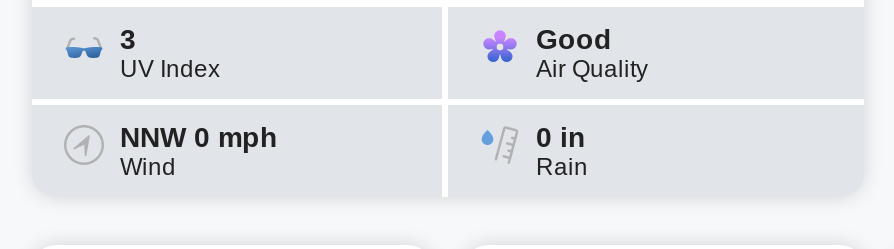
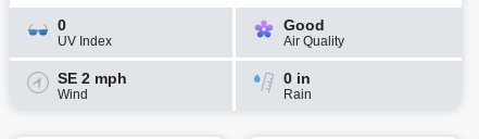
[120,23,136,55] 3 -> [58,16,66,34] 0
[120,121,278,153] NNW 0 mph -> [58,69,127,87] SE 2 mph

